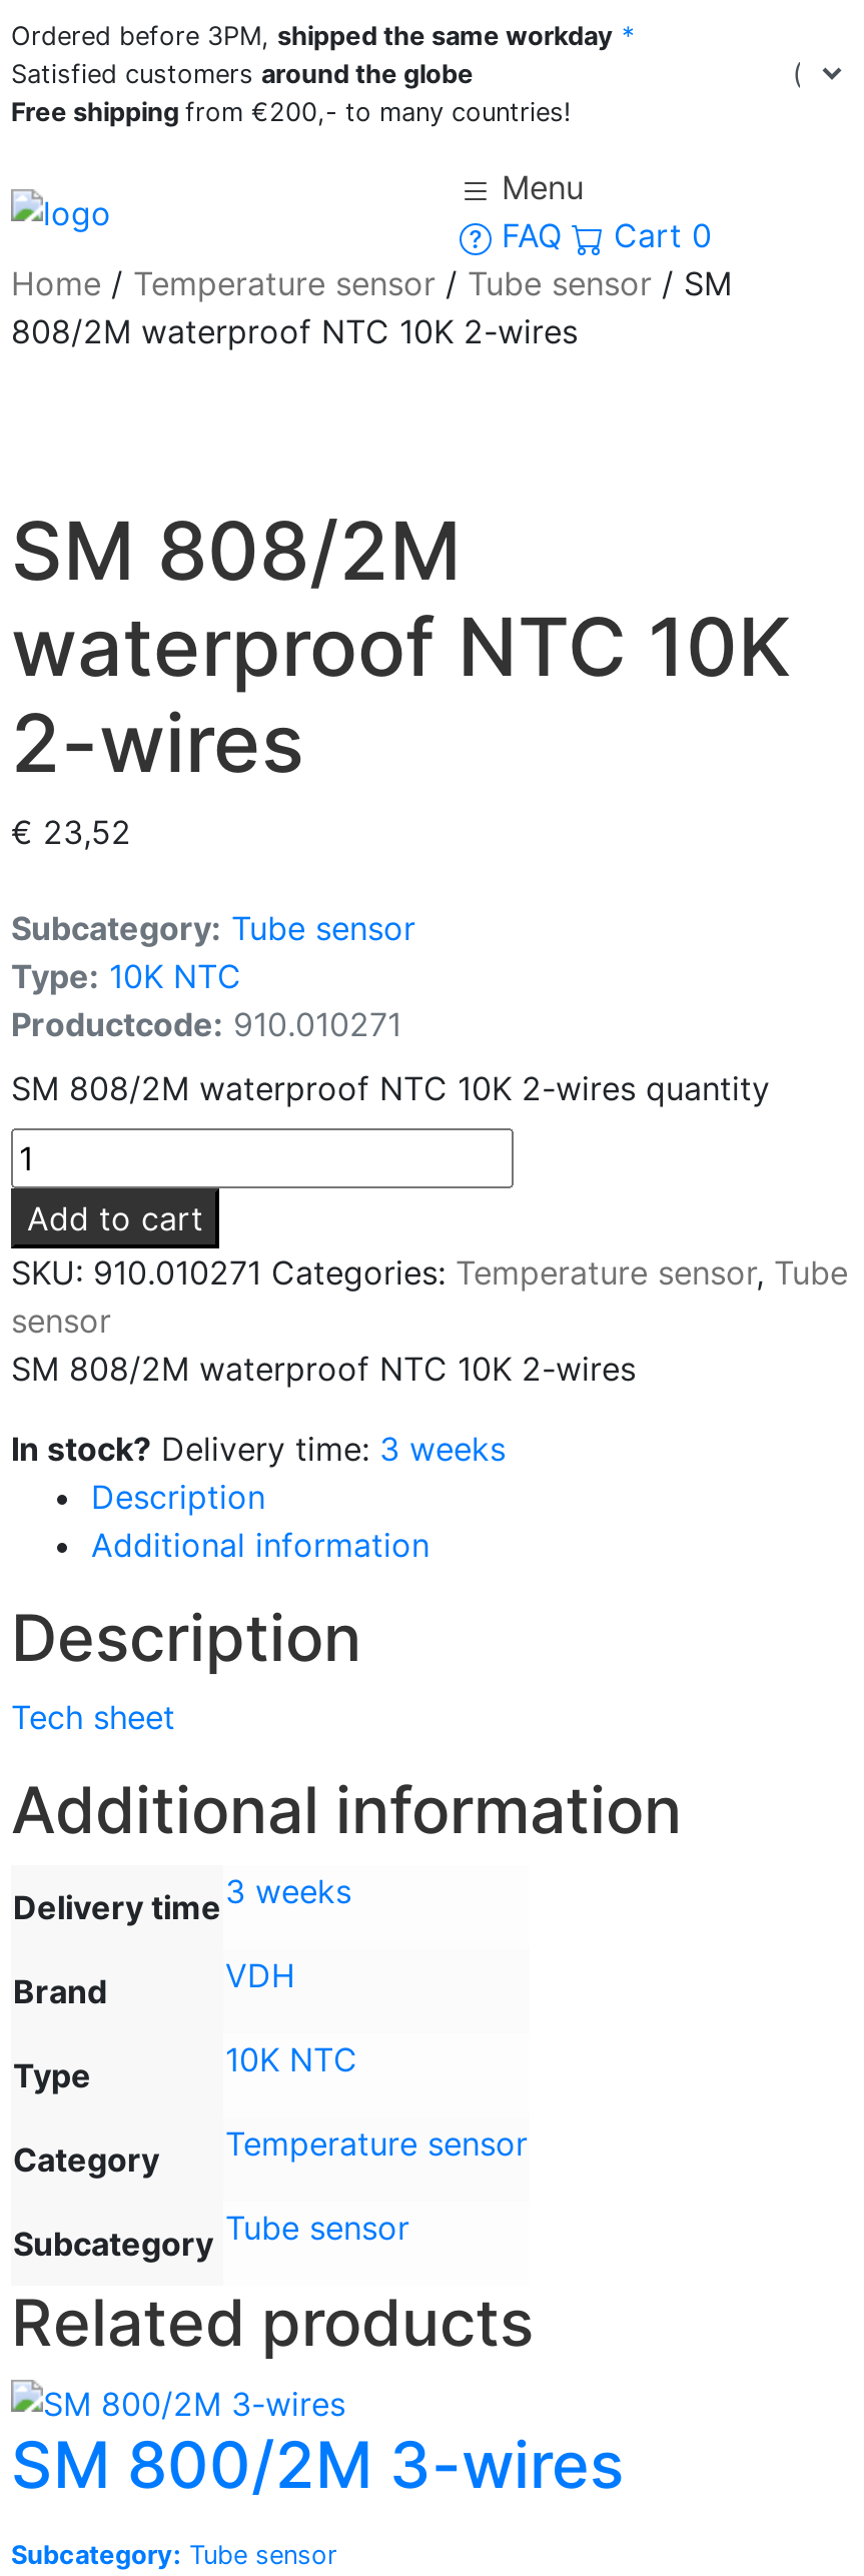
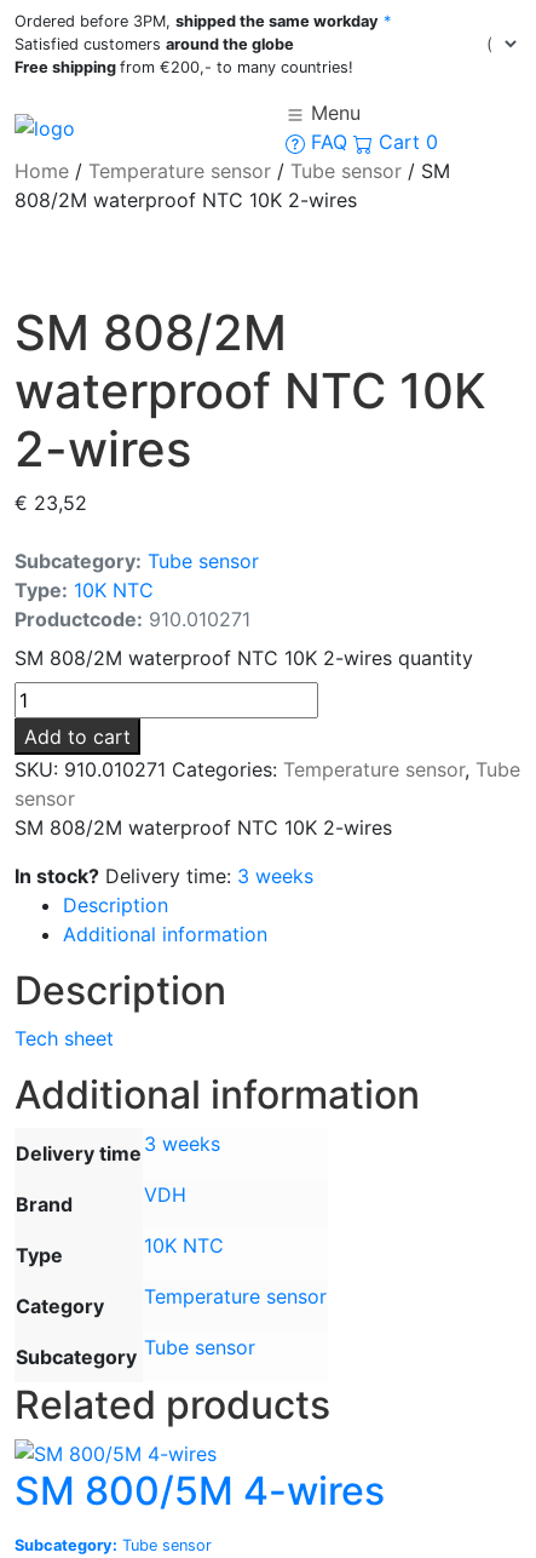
[11,2426,624,2505] SM 800/2M 3-wires -> [15,1468,385,1515] SM 800/5M 4-wires

